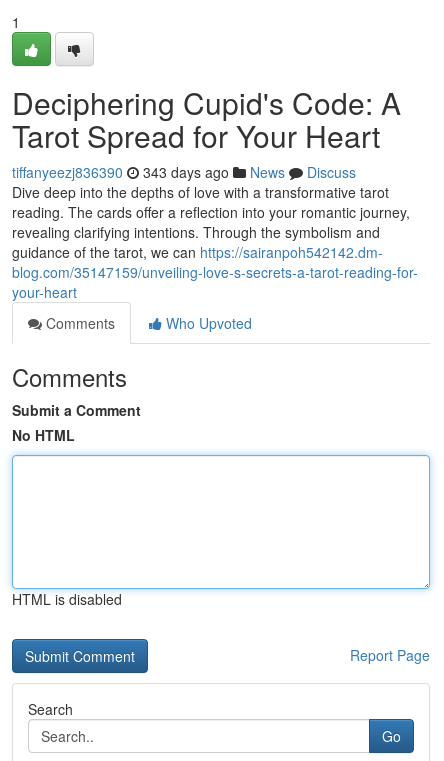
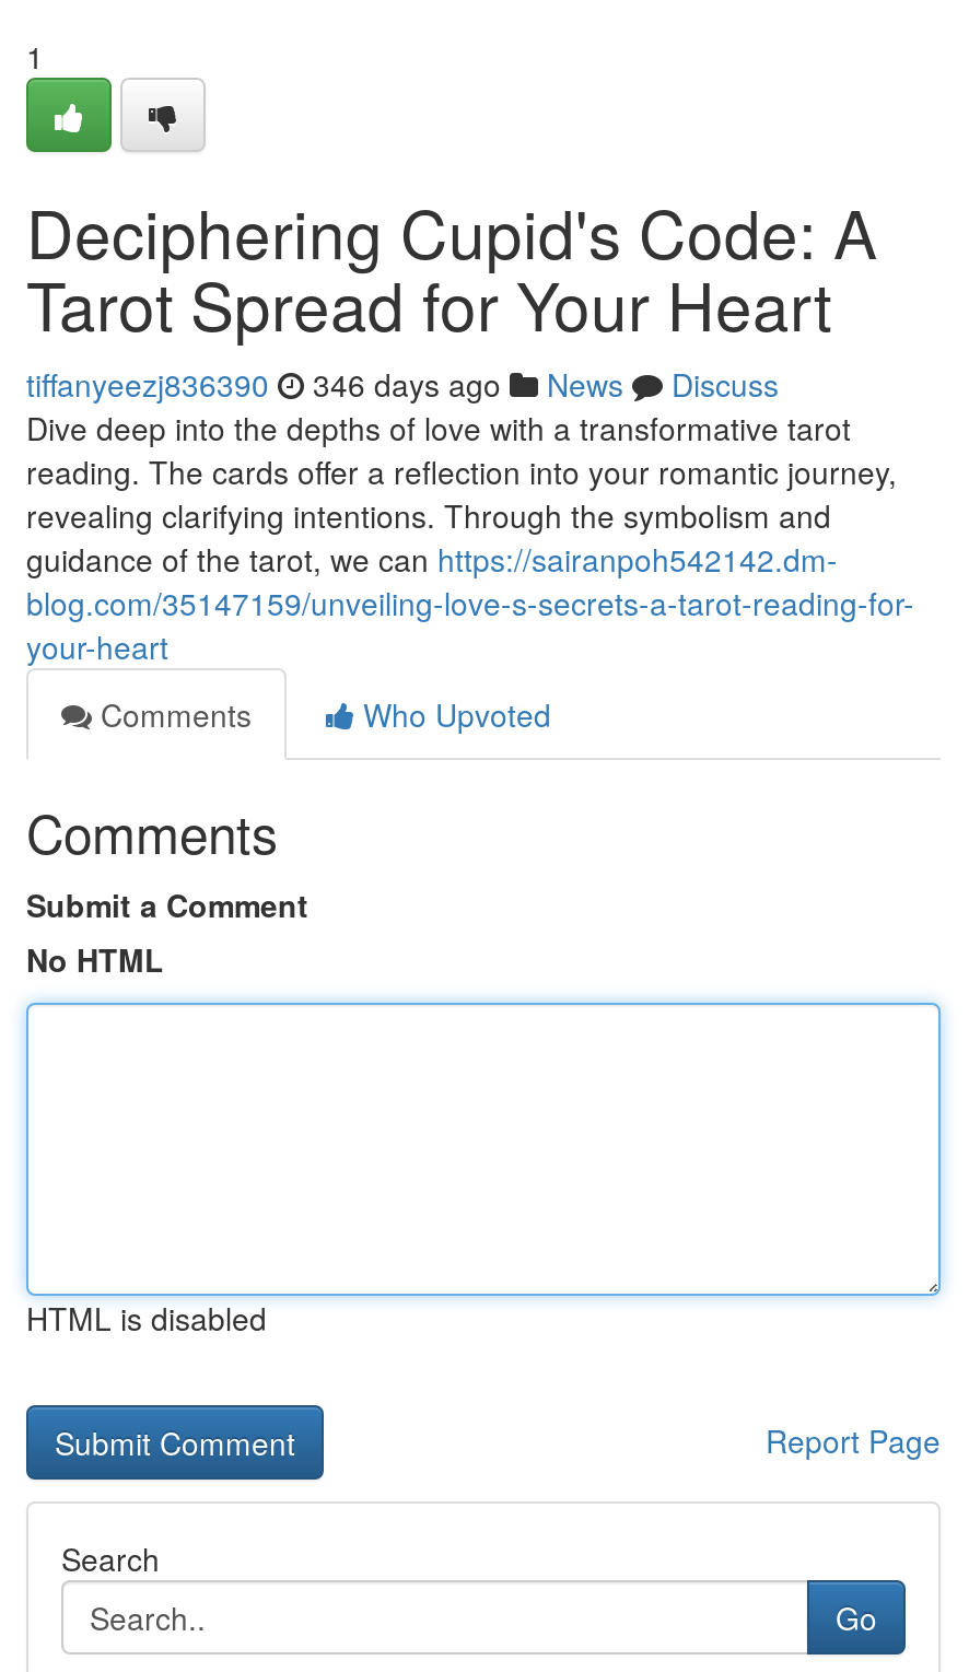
[12,162,356,182] tiffanyeezj836390 343 days ago News Discuss -> [26,362,779,406] tiffanyeezj836390 346 days ago News Discuss

